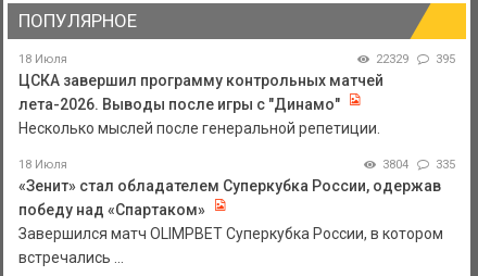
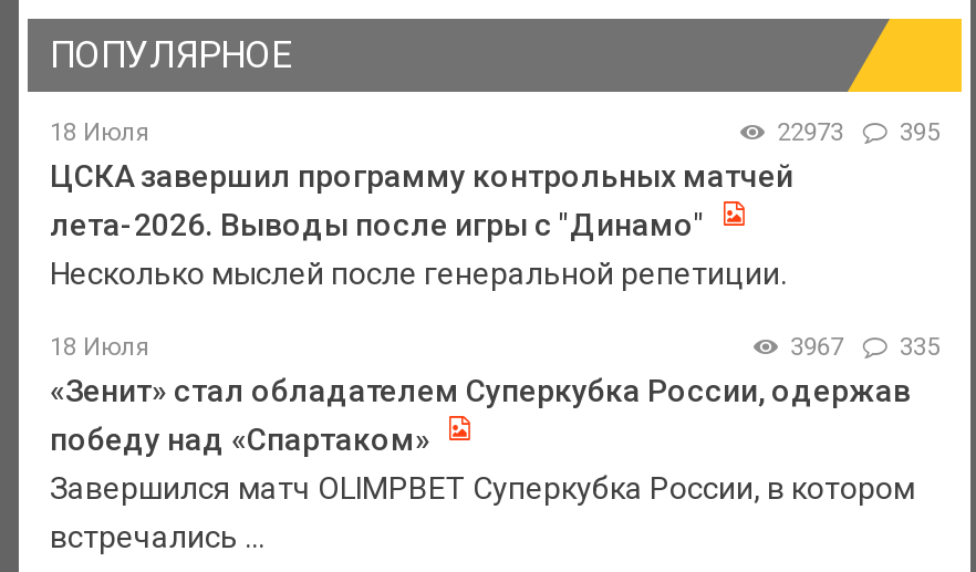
[376,52,455,66] 22329 395 -> [777,118,939,147] 22973 395
[382,157,455,171] 3804 335 -> [791,333,939,361] 3967 335

